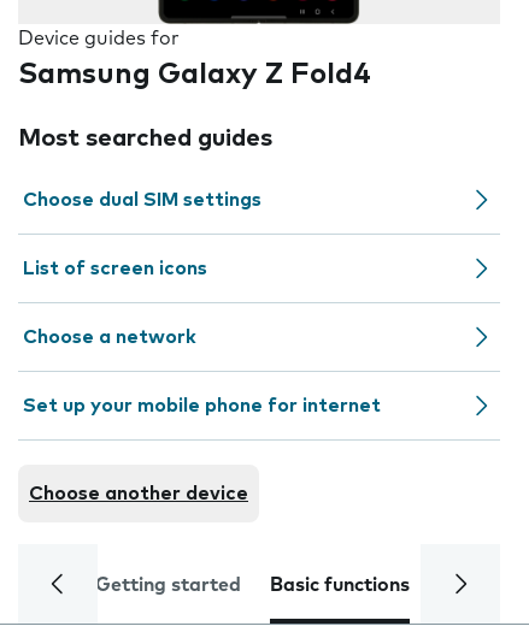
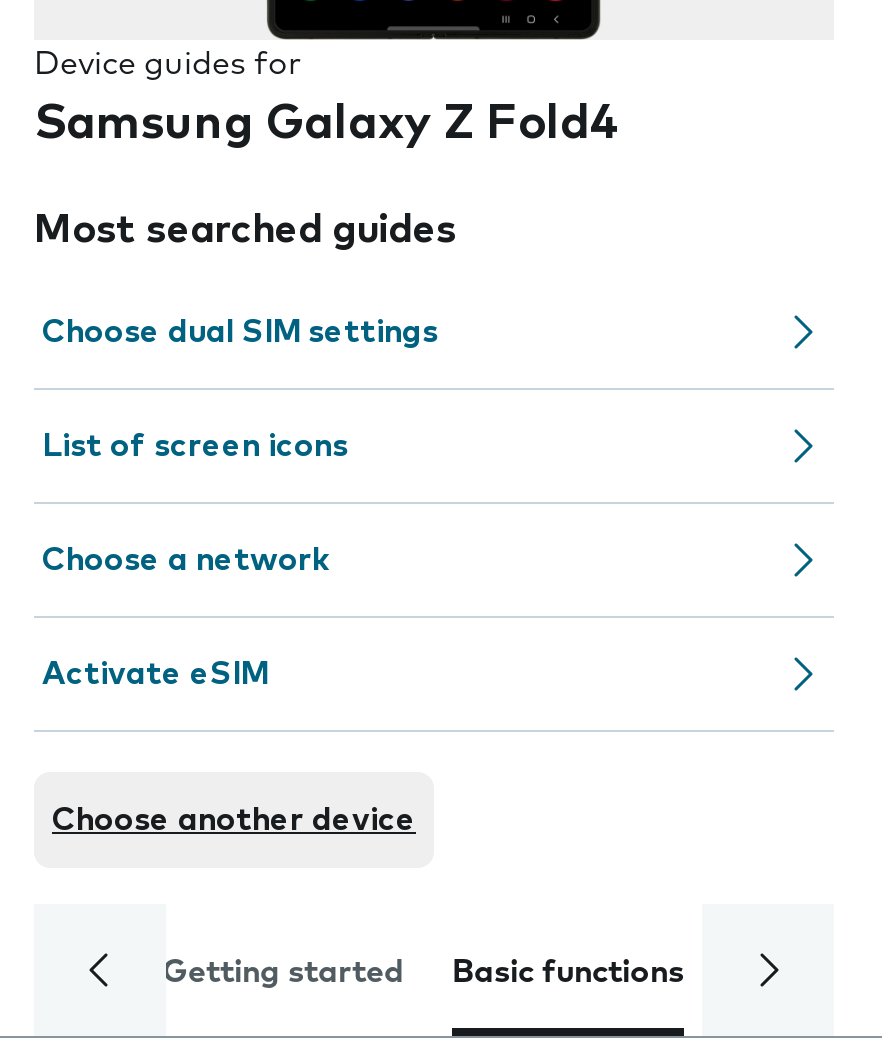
[23,396,381,415] Set up your mobile phone for internet -> [42,658,268,690] Activate eSIM

